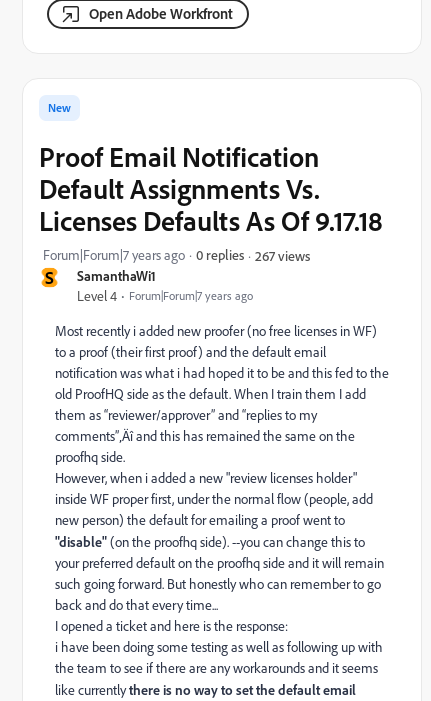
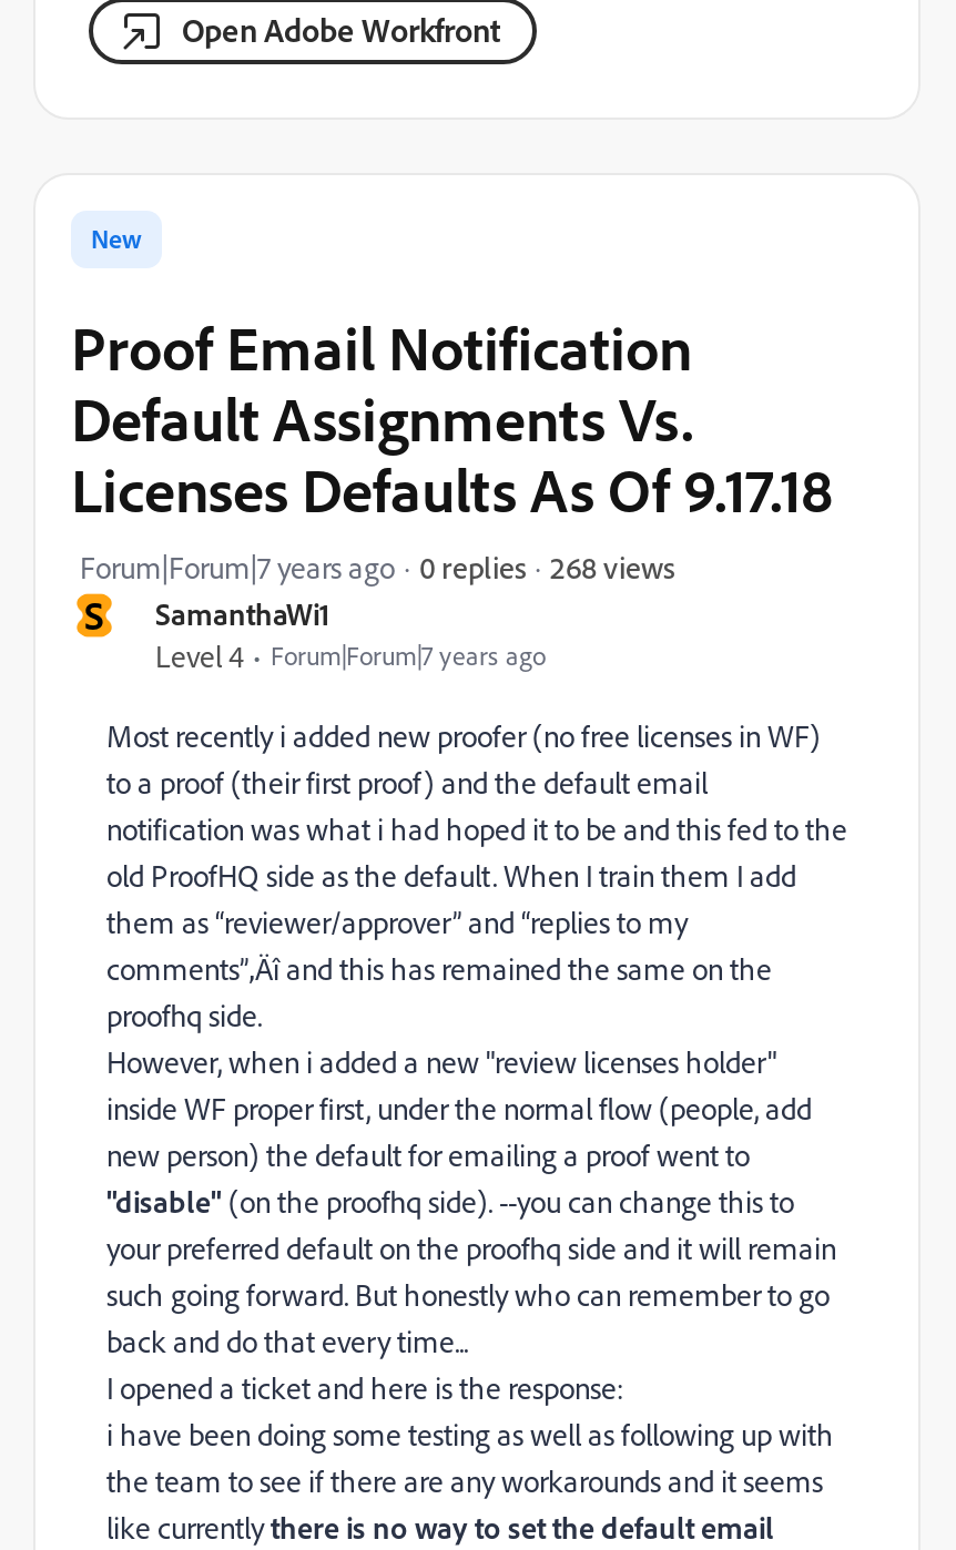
[255,246,310,263] 267 views -> [550,547,674,584] 268 views

